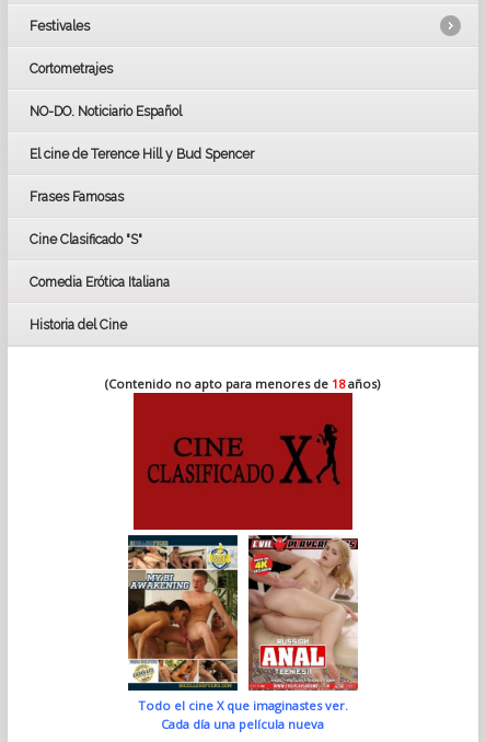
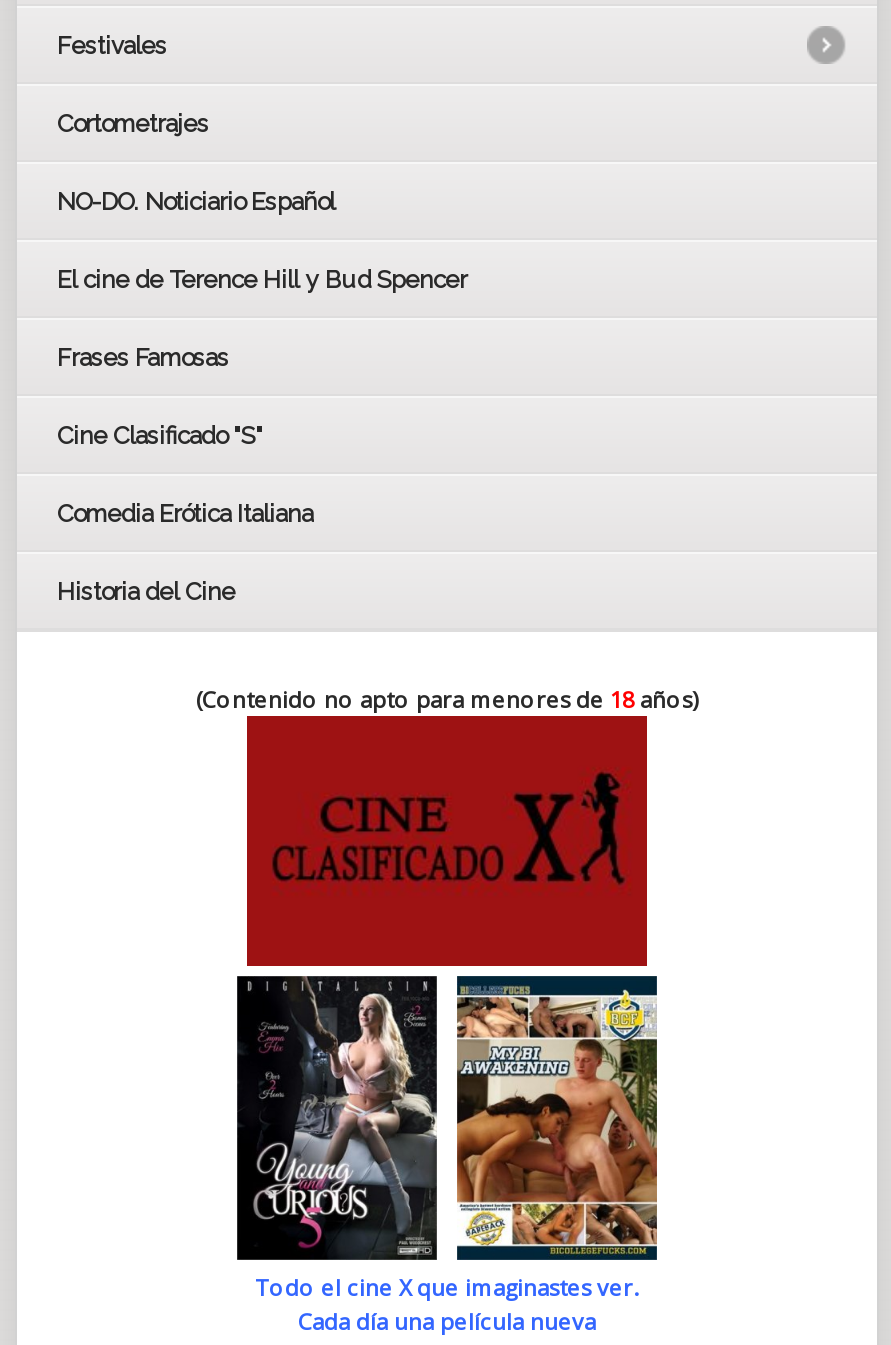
[127,535,239,691] [image] -> [235,976,439,1260] [image]
[247,534,359,692] [image] -> [455,974,659,1262] [image]

